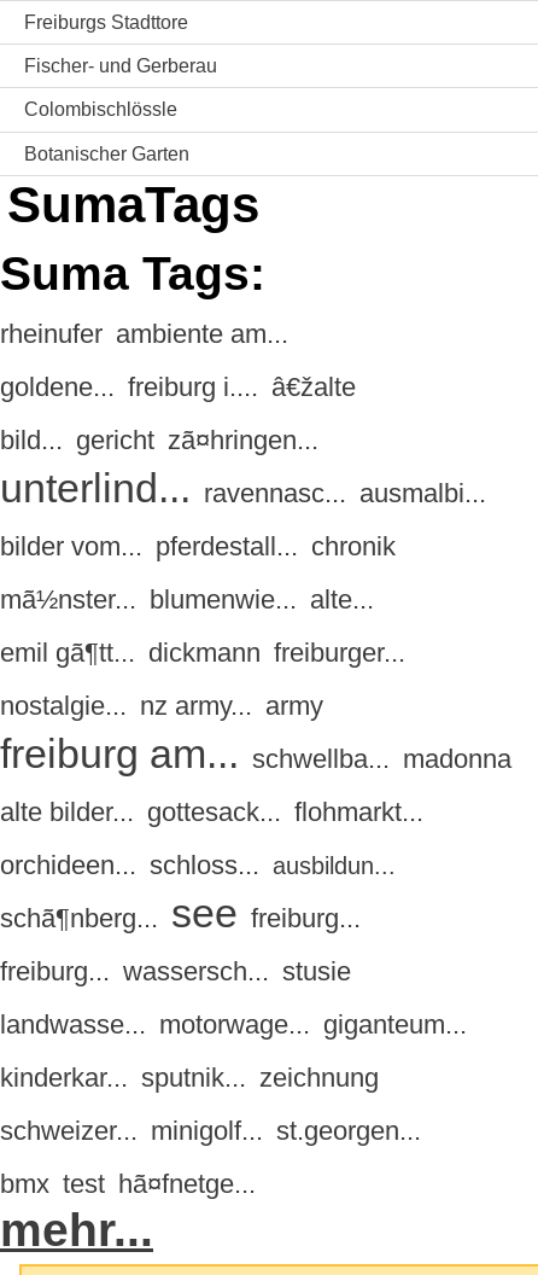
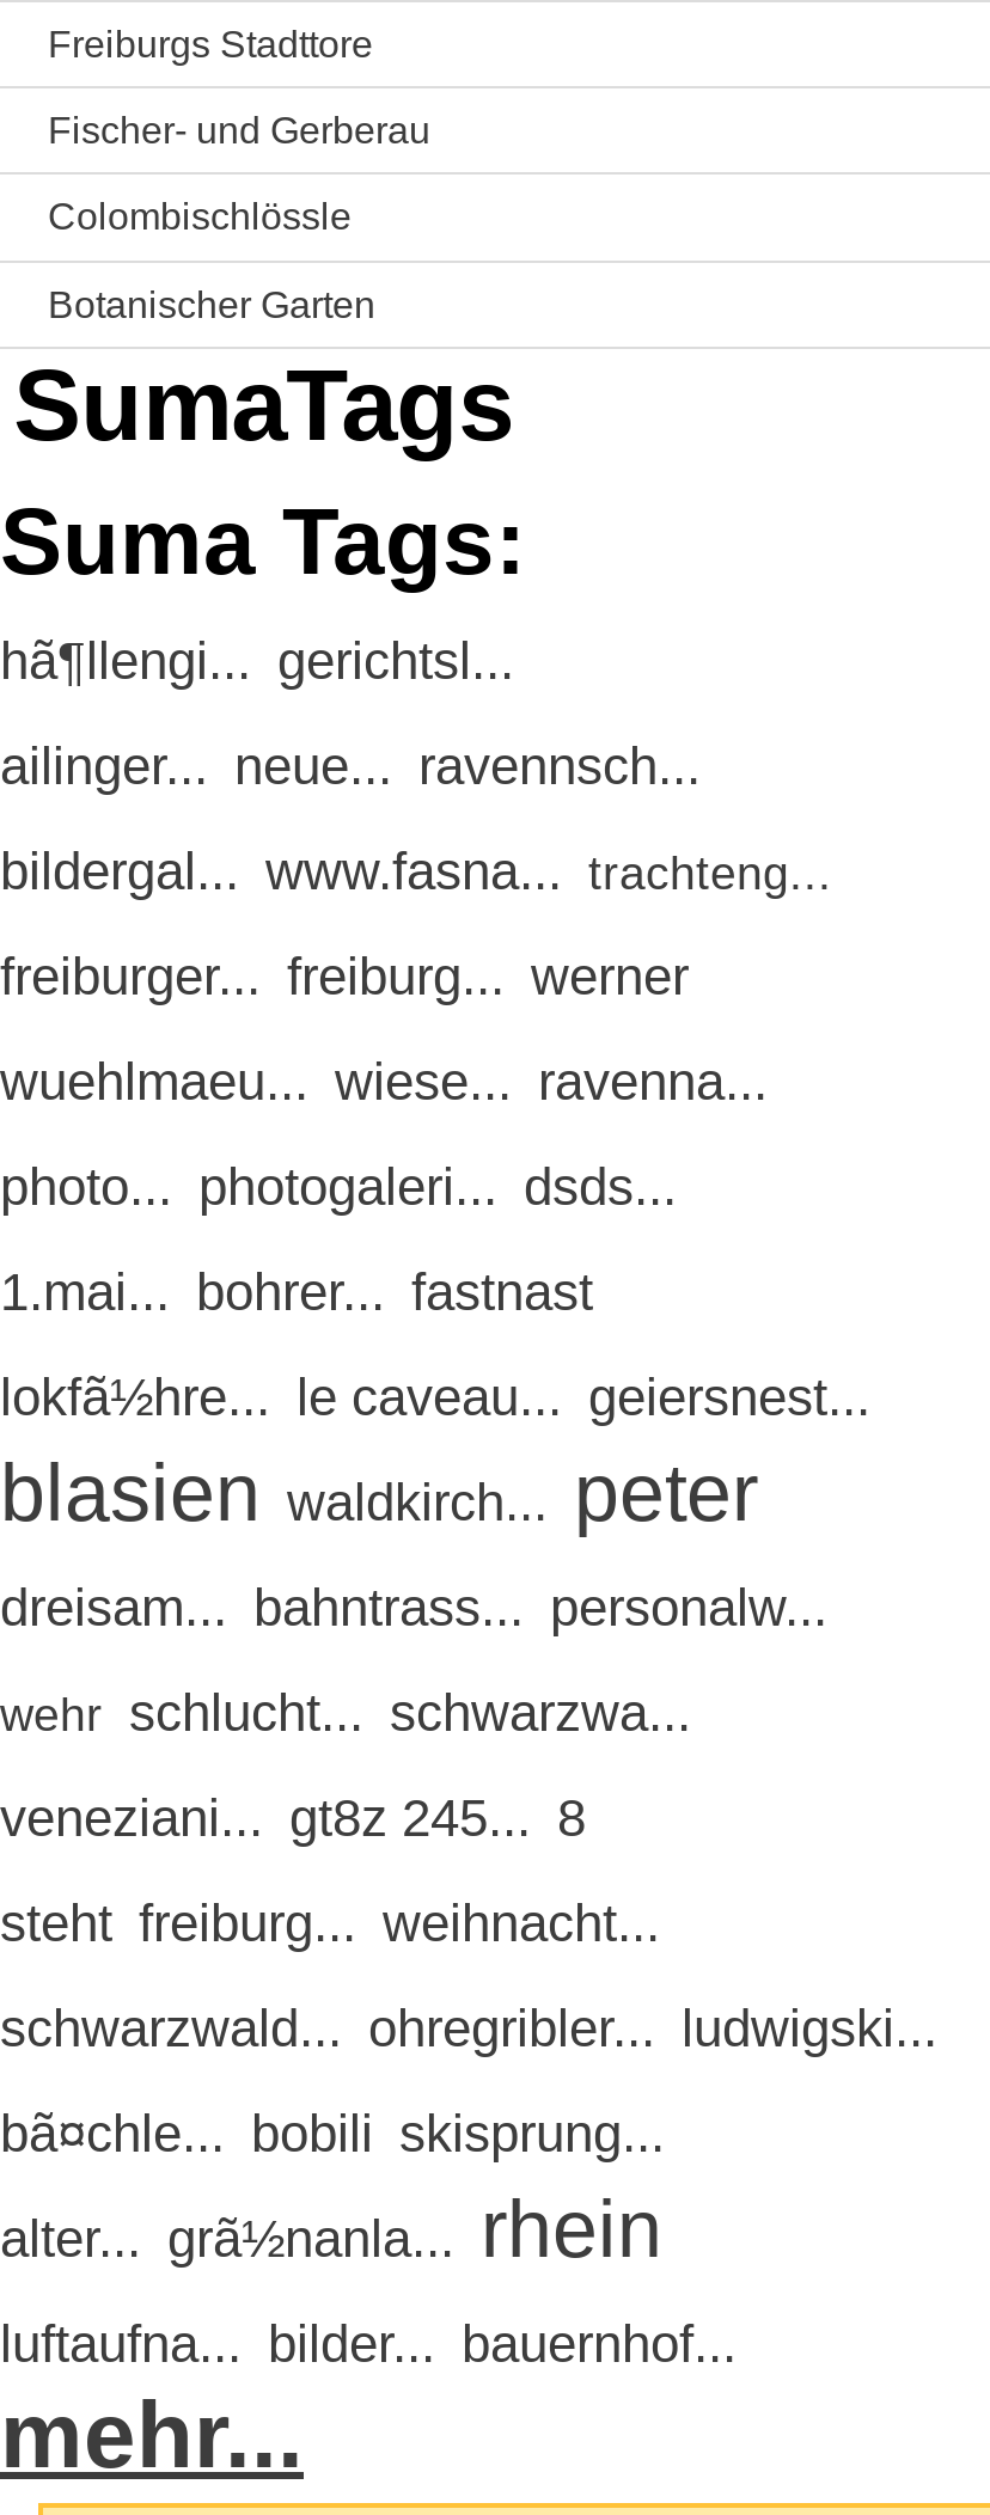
[0,319,511,1199] rheinufer ambiente am... | goldene... freiburg i.... â€žalte | bild... gericht zã¤hringen... | unterlind... ravennasc... ausmalbi... | bilder vom... pferdestall... chronik | mã½nster... blumenwie... alte... | emil gã¶tt... dickmann freiburger... | nostalgie... nz army... army | freiburg am... schwellba... madonna | alte bilder... gottesack... flohmarkt... | orchideen... schloss... ausbildun... | schã¶nberg... see freiburg... | freiburg... wassersch... stusie | landwasse... motorwage... giganteum... | kinderkar... sputnik... zeichnung | schweizer... minigolf... st.georgen... | bmx test hã¤fnetge... -> [0,631,937,2374] hã¶llengi... gerichtsl... | ailinger... neue... ravennsch... | bildergal... www.fasna... trachteng... | freiburger... freiburg... werner | wuehlmaeu... wiese... ravenna... | photo... photogaleri... dsds... | 1.mai... bohrer... fastnast | lokfã½hre... le caveau... geiersnest... | blasien waldkirch... peter | dreisam... bahntrass... personalw... | wehr schlucht... schwarzwa... | veneziani... gt8z 245... 8 | steht freiburg... weihnacht... | schwarzwald... ohregribler... ludwigski... | bã¤chle... bobili skisprung... | alter... grã½nanla... rhein | luftaufna... bilder... bauernhof...

